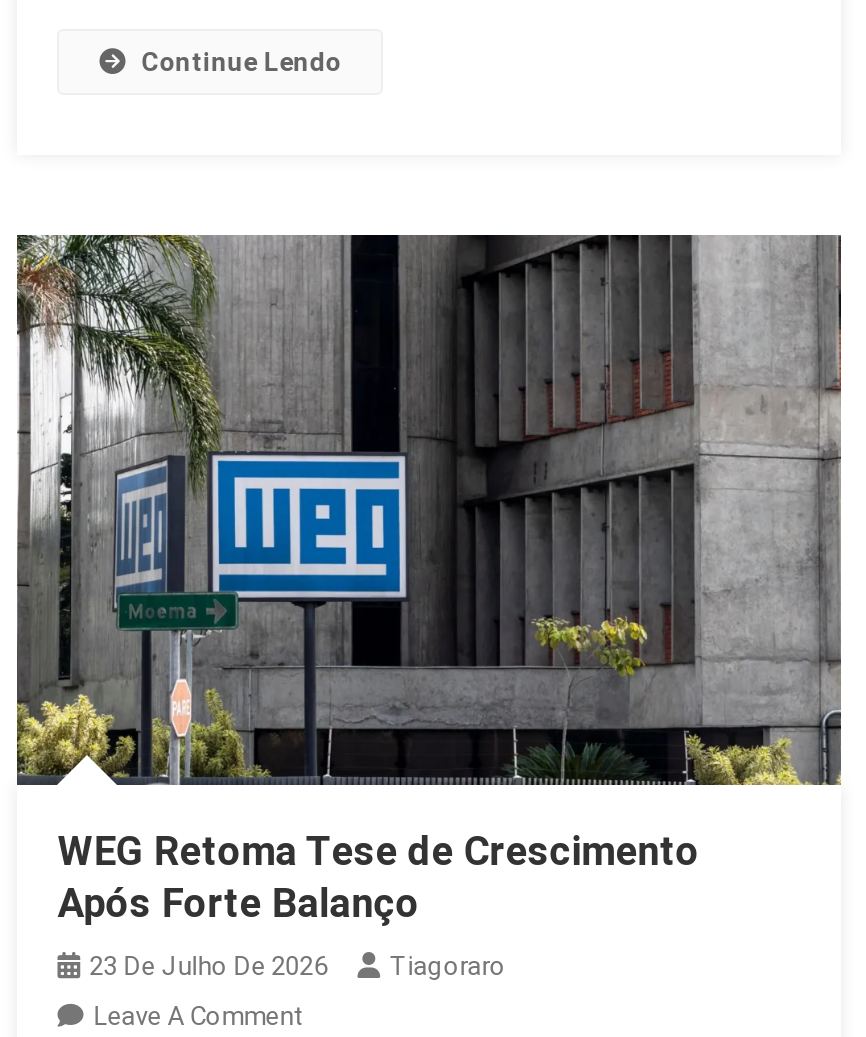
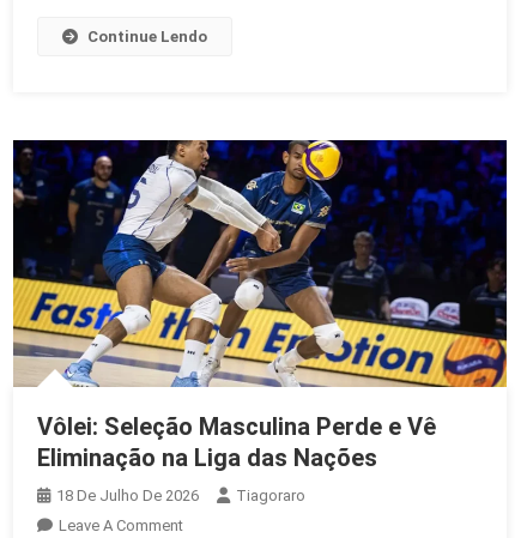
[15,232,843,926] [image] | WEG Retoma Tese de Crescimento | Após Forte Balanço -> [12,139,508,472] [image] | Vôlei: Seleção Masculina Perde e Vê | Eliminação na Liga das Nações
[90,950,328,980] 23 De Julho De 2026 -> [57,486,199,504] 18 De Julho De 2026

